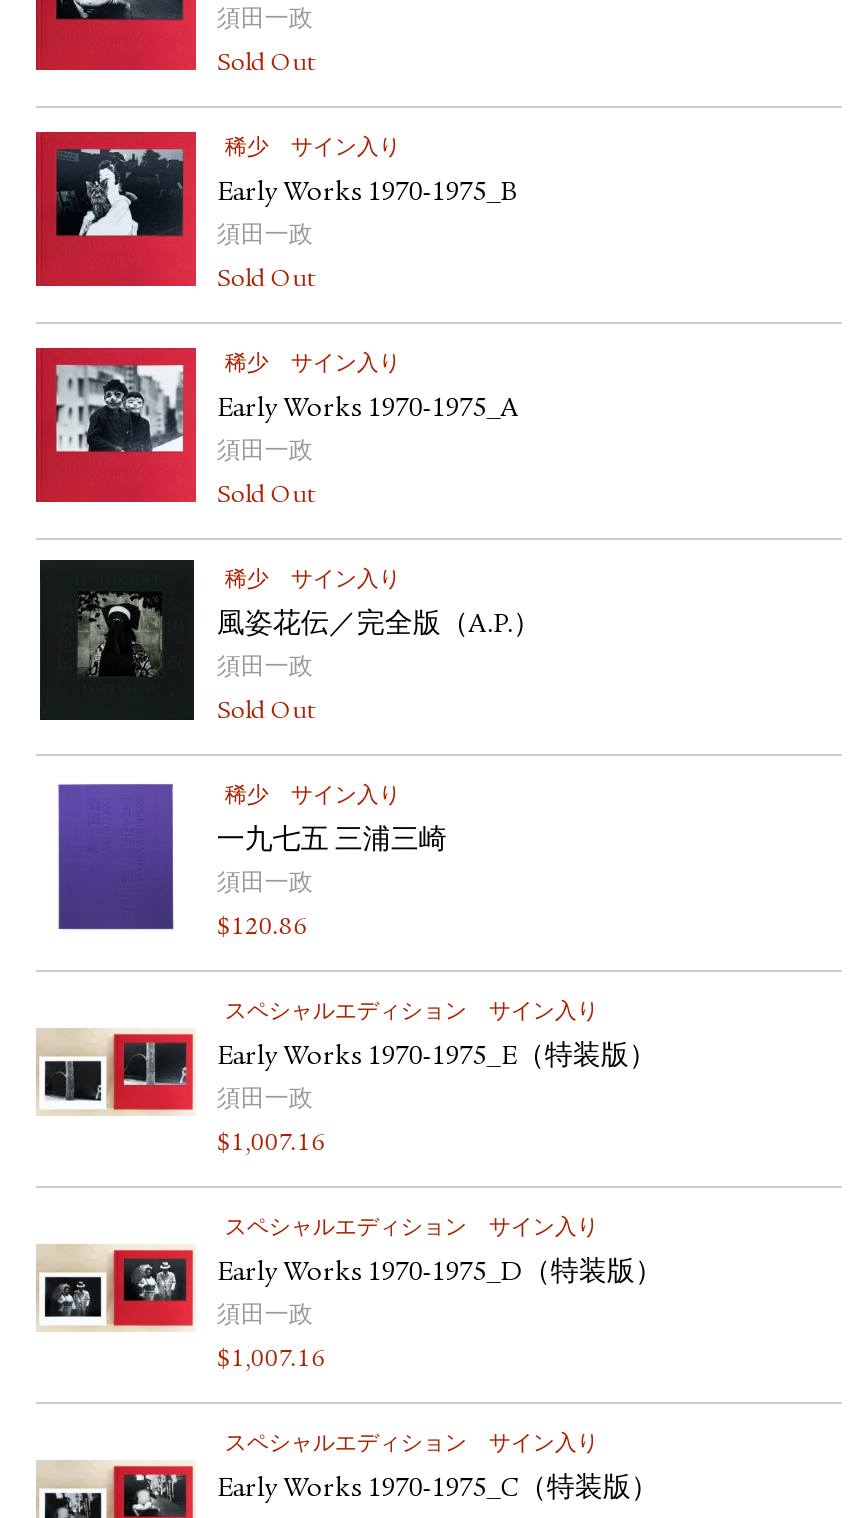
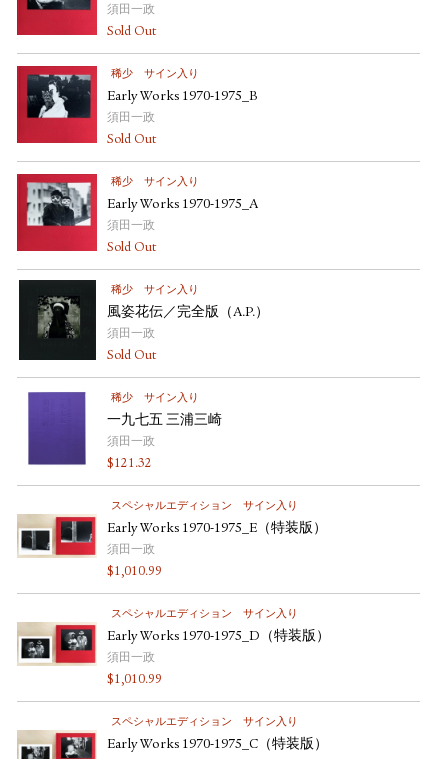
[217,917,307,943] $120.86 -> [107,458,152,471] $121.32
[217,1133,325,1159] $1,007.16 -> [107,566,162,579] $1,010.99
[217,1349,325,1375] $1,007.16 -> [107,674,162,687] $1,010.99

